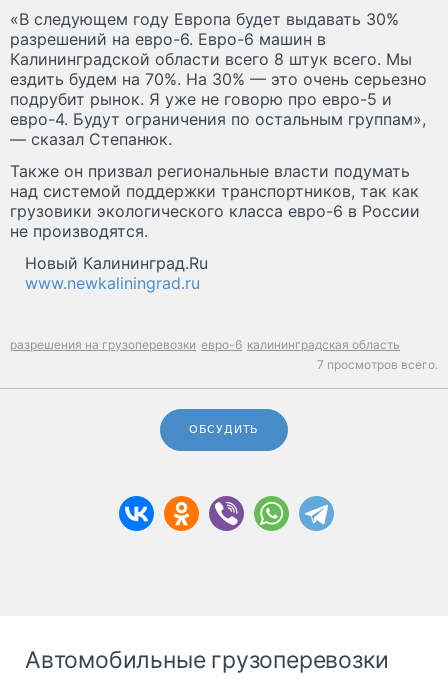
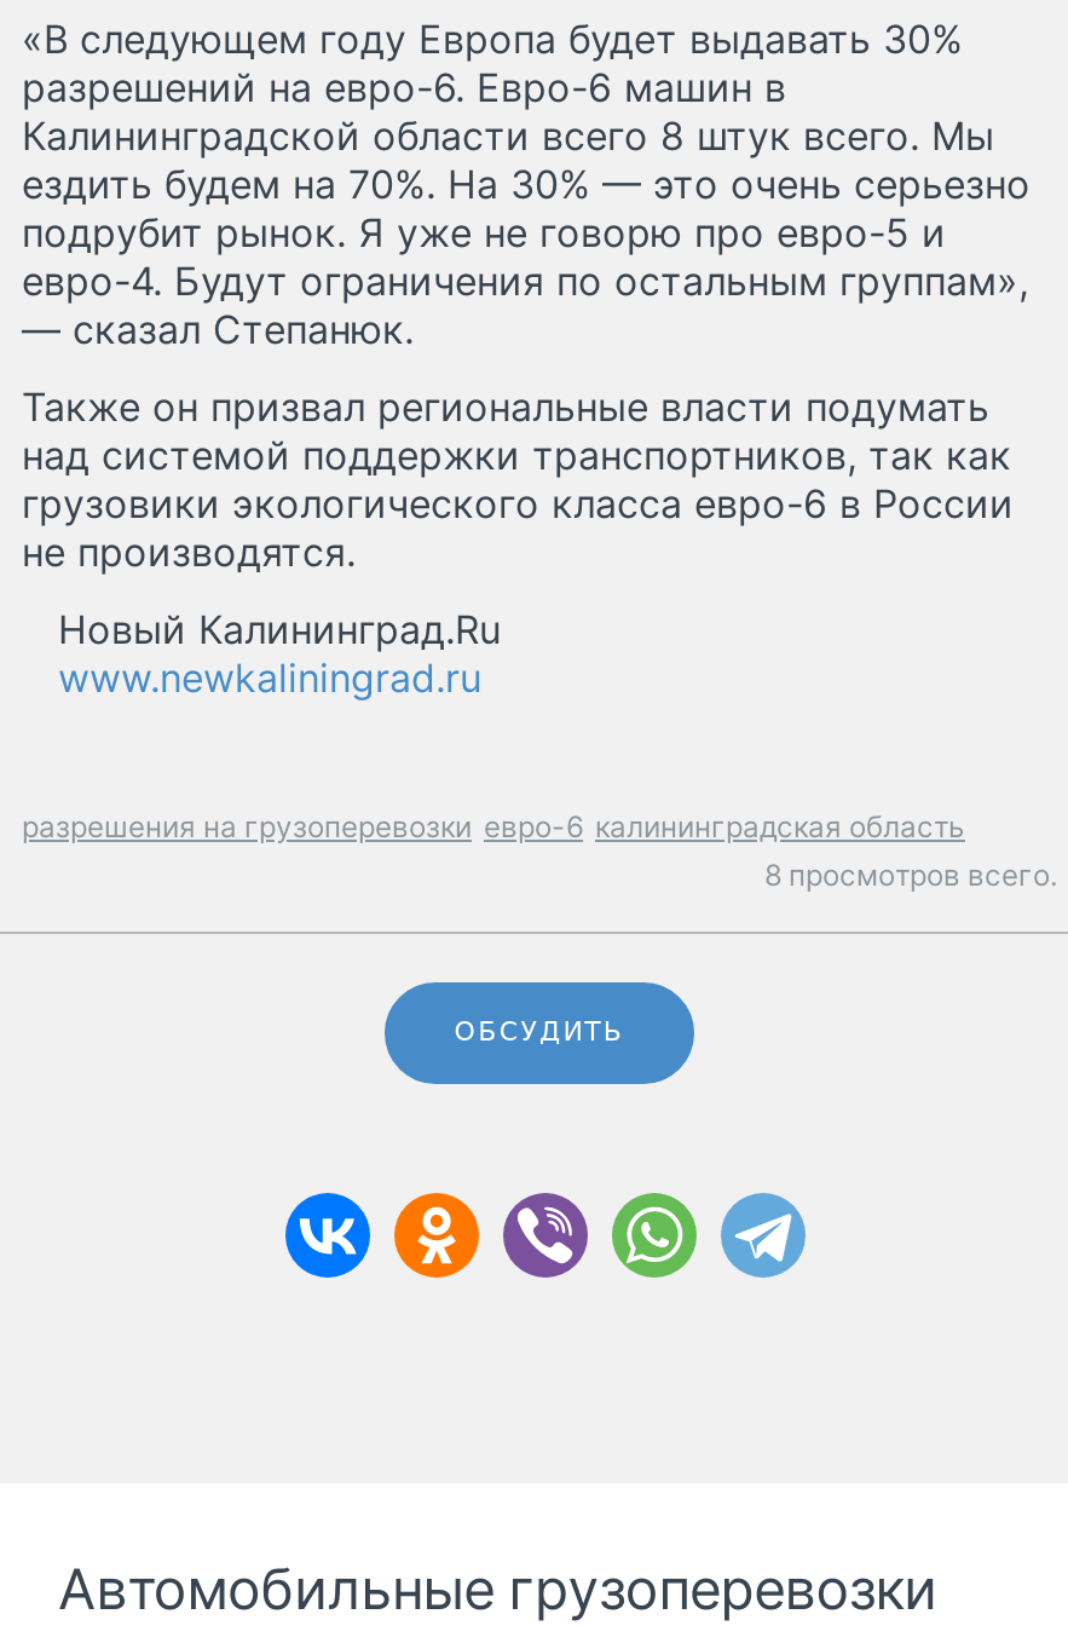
[317,357,438,372] 7 просмотров всего. -> [764,857,1057,893] 8 просмотров всего.

